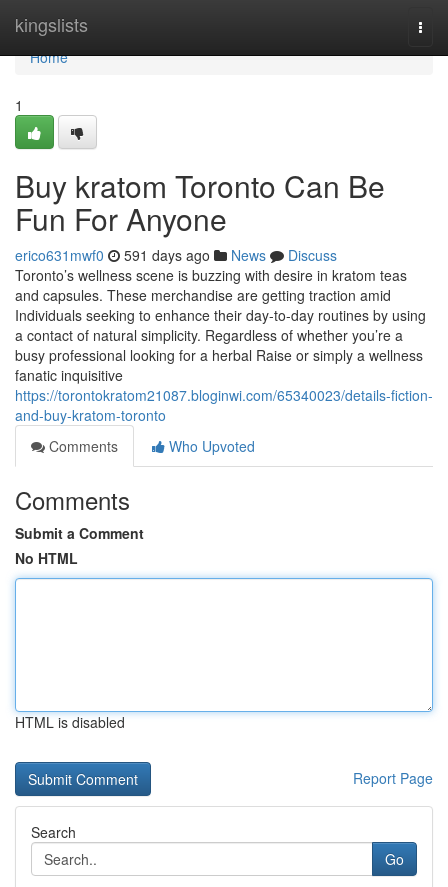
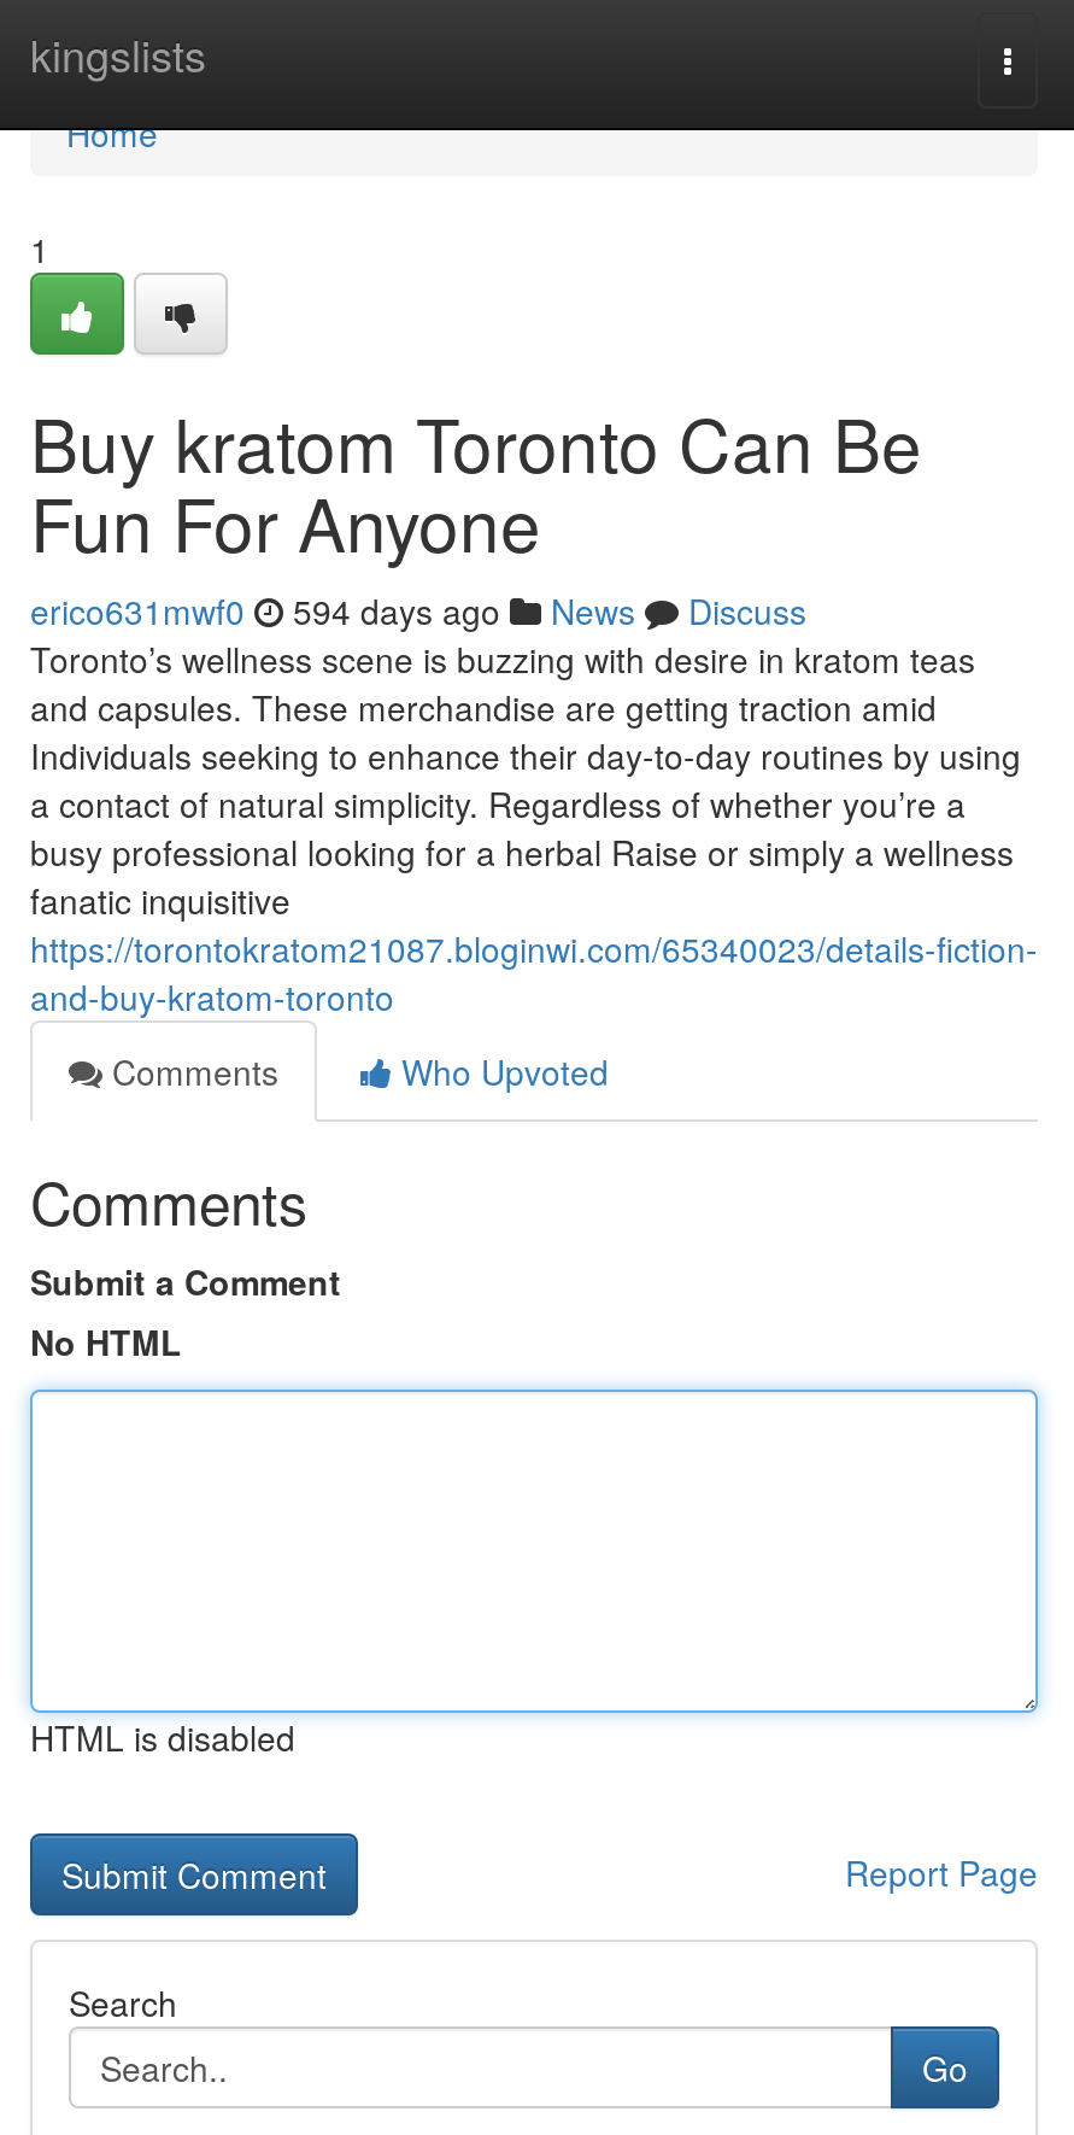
[15,245,337,265] erico631mwf0 591 days ago News Discuss -> [30,586,806,634] erico631mwf0 594 days ago News Discuss

